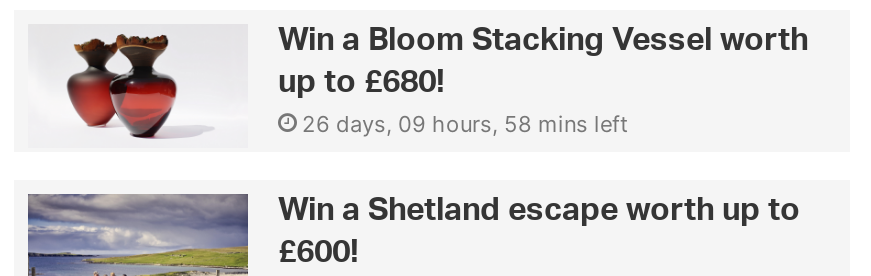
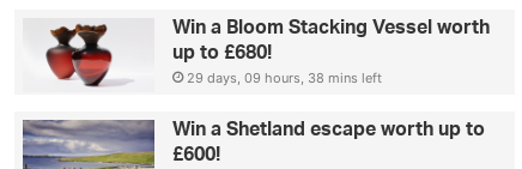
[302,111,628,139] 26 days, 09 hours, 58 mins left -> [187,70,382,87] 29 days, 09 hours, 38 mins left

